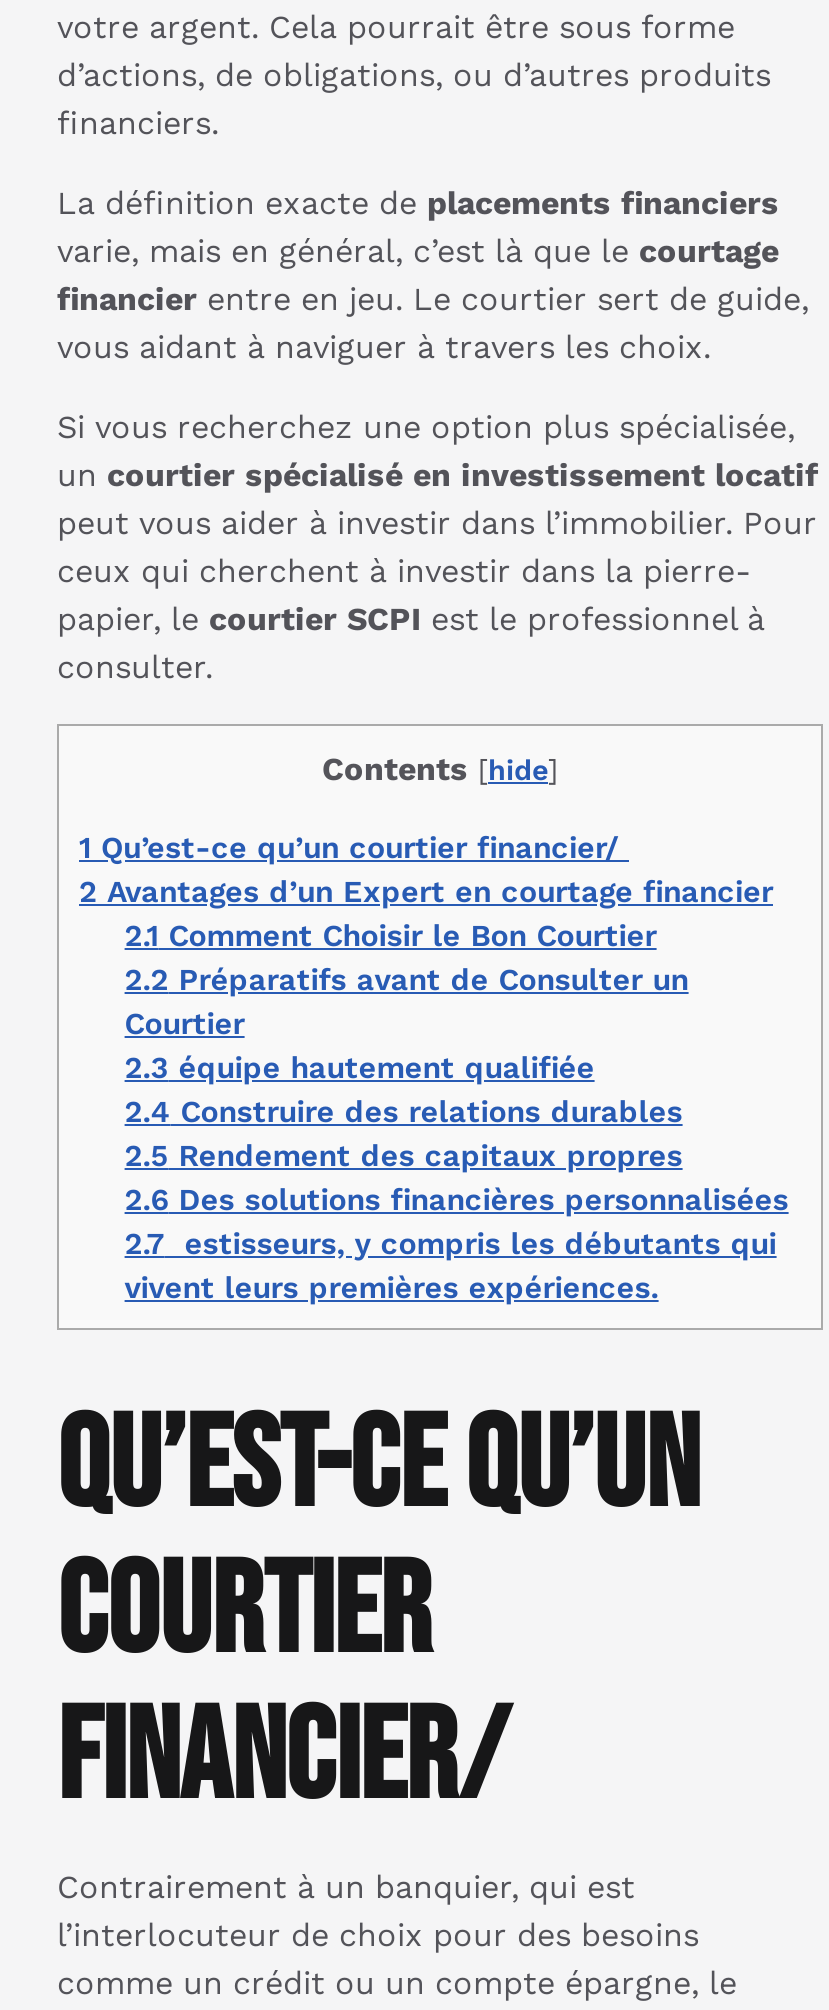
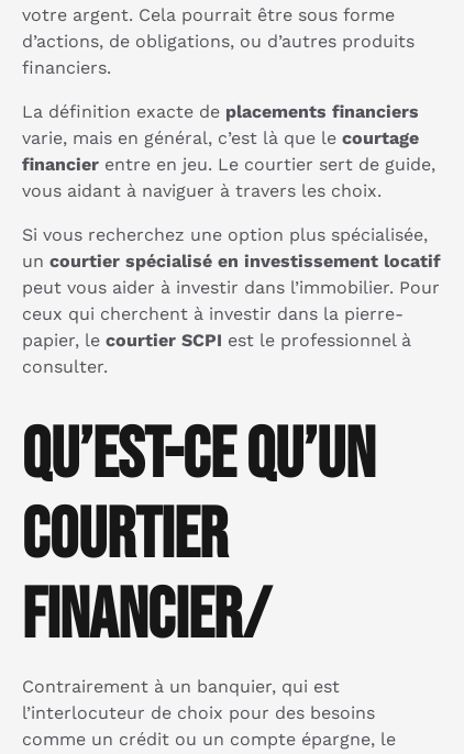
[79,751,789,1305] Contents [hide] | 1 Qu’est-ce qu’un courtier financier/ | 2 Avantages d’un Expert en courtage financier | 2.1 Comment Choisir le Bon Courtier | 2.2 Préparatifs avant de Consulter un | Courtier | 2.3 équipe hautement qualifiée | 2.4 Construire des relations durables | 2.5 Rendement des capitaux propres | 2.6 Des solutions financières personnalisées | 2.7 estisseurs, y compris les débutants qui | vivent leurs premières expériences. -> none

